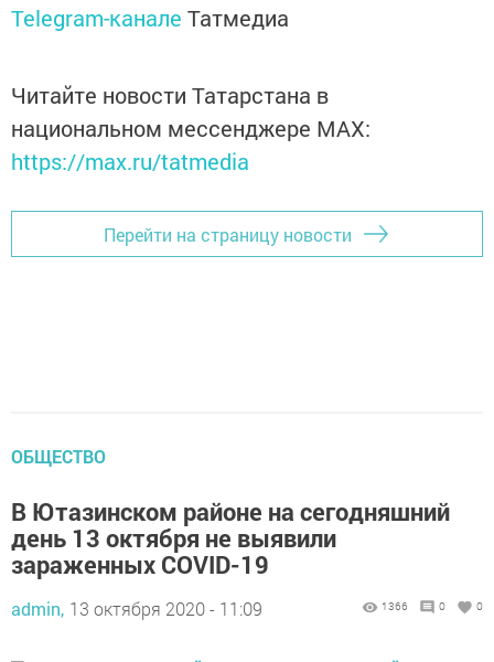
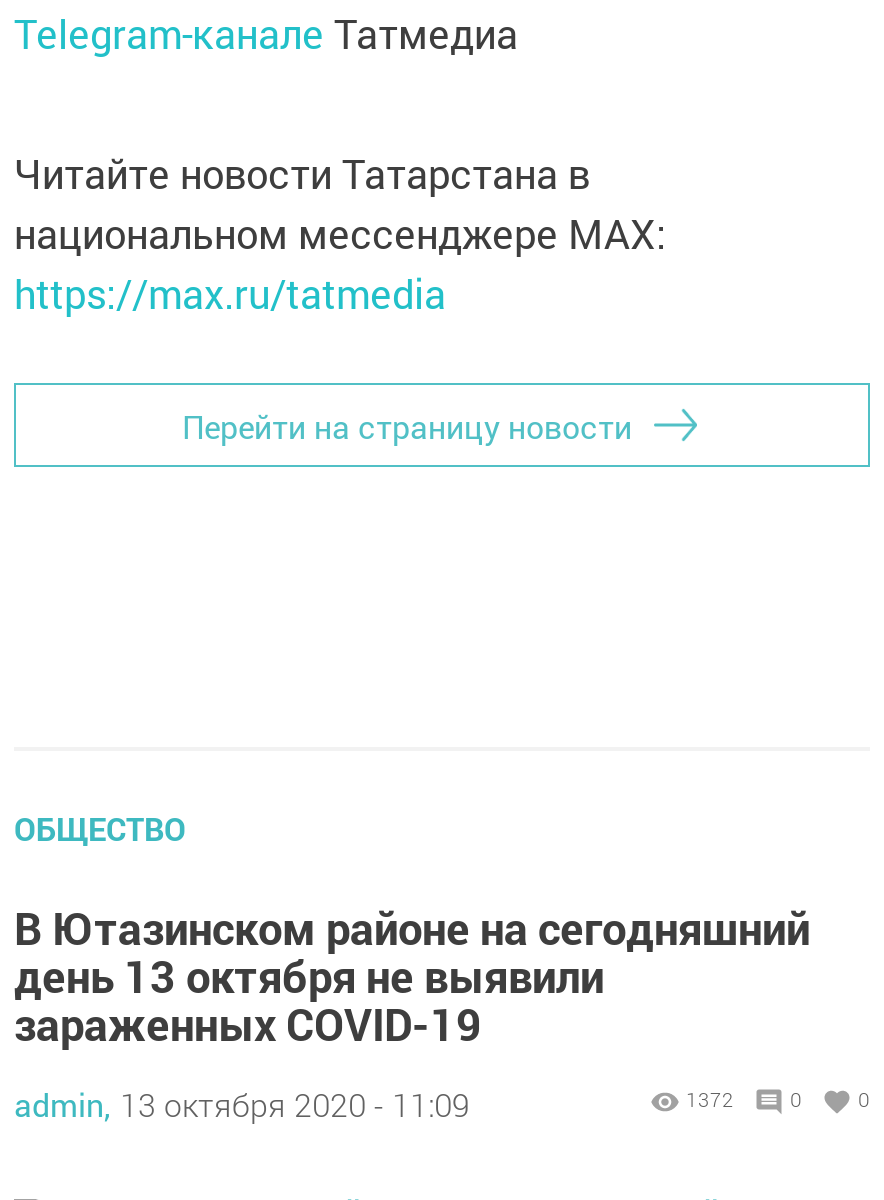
[382,599,408,614] 1366 -> [686,1087,734,1113] 1372

